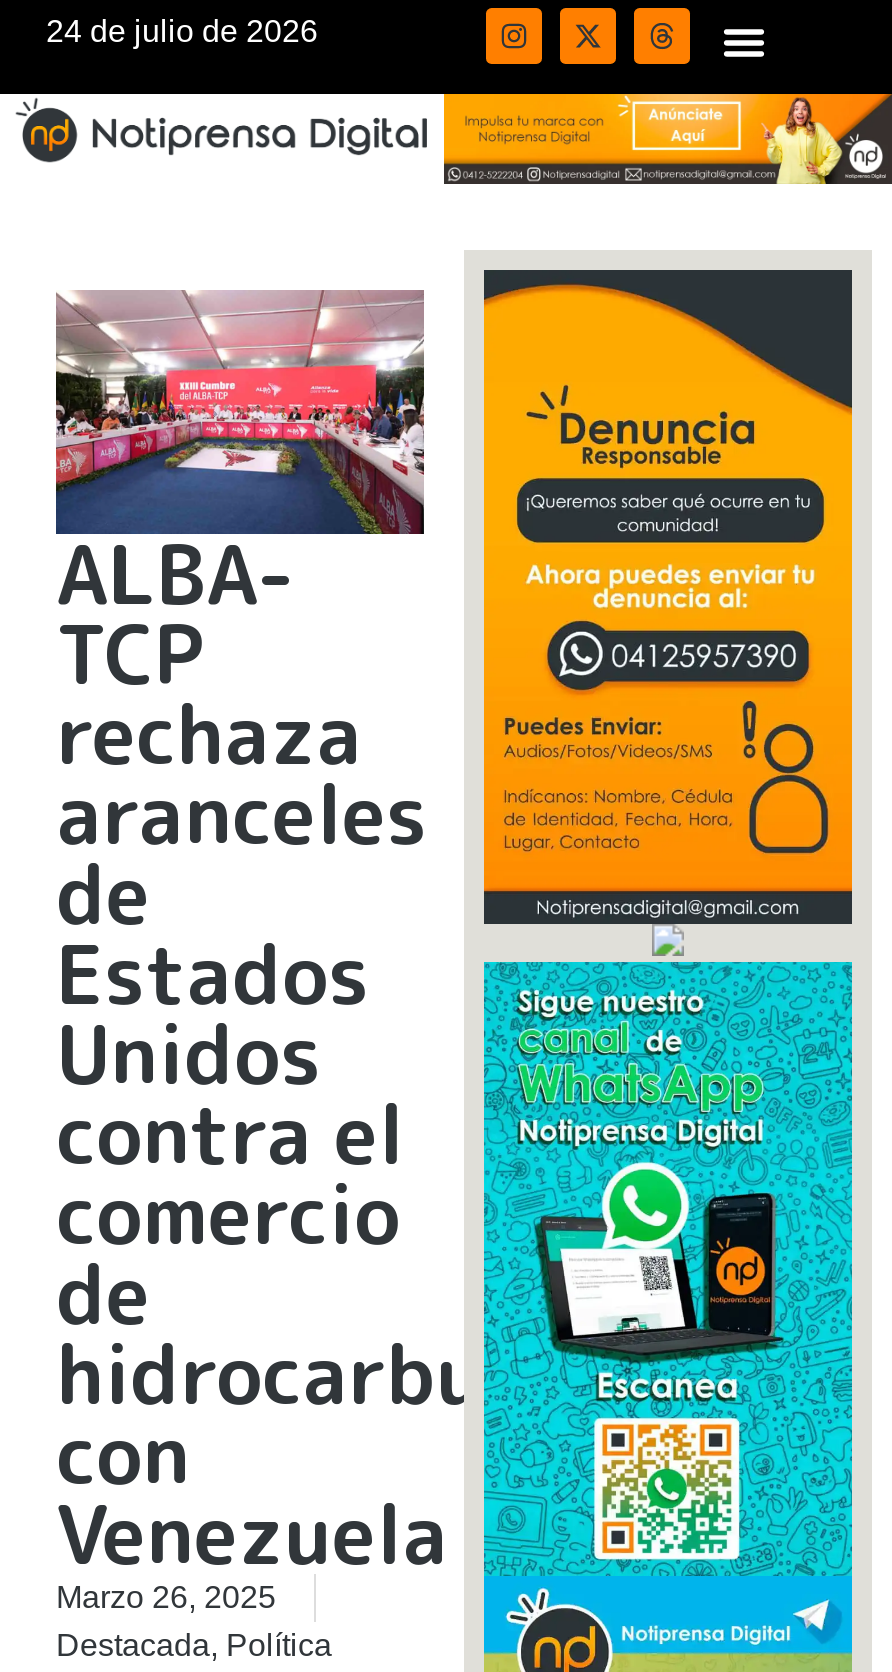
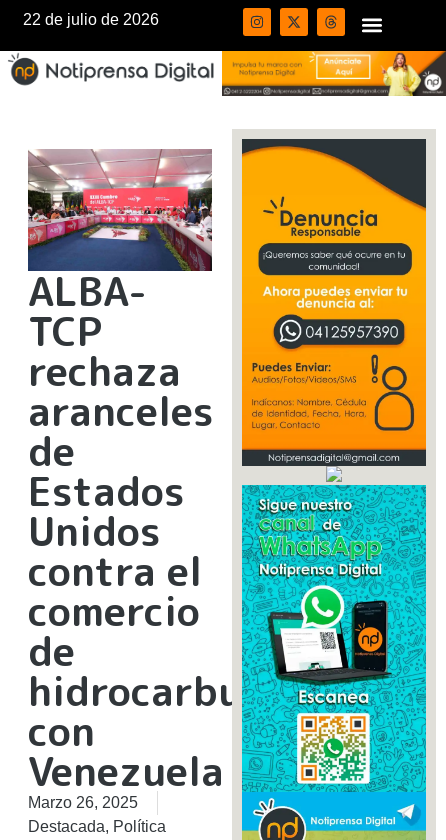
[46,14,318,48] 24 de julio de 2026 -> [23,11,159,28] 22 de julio de 2026

